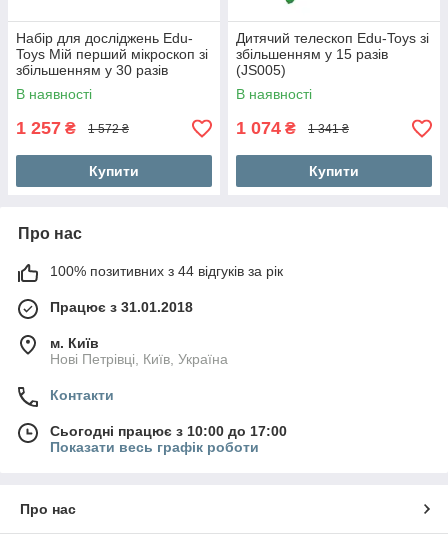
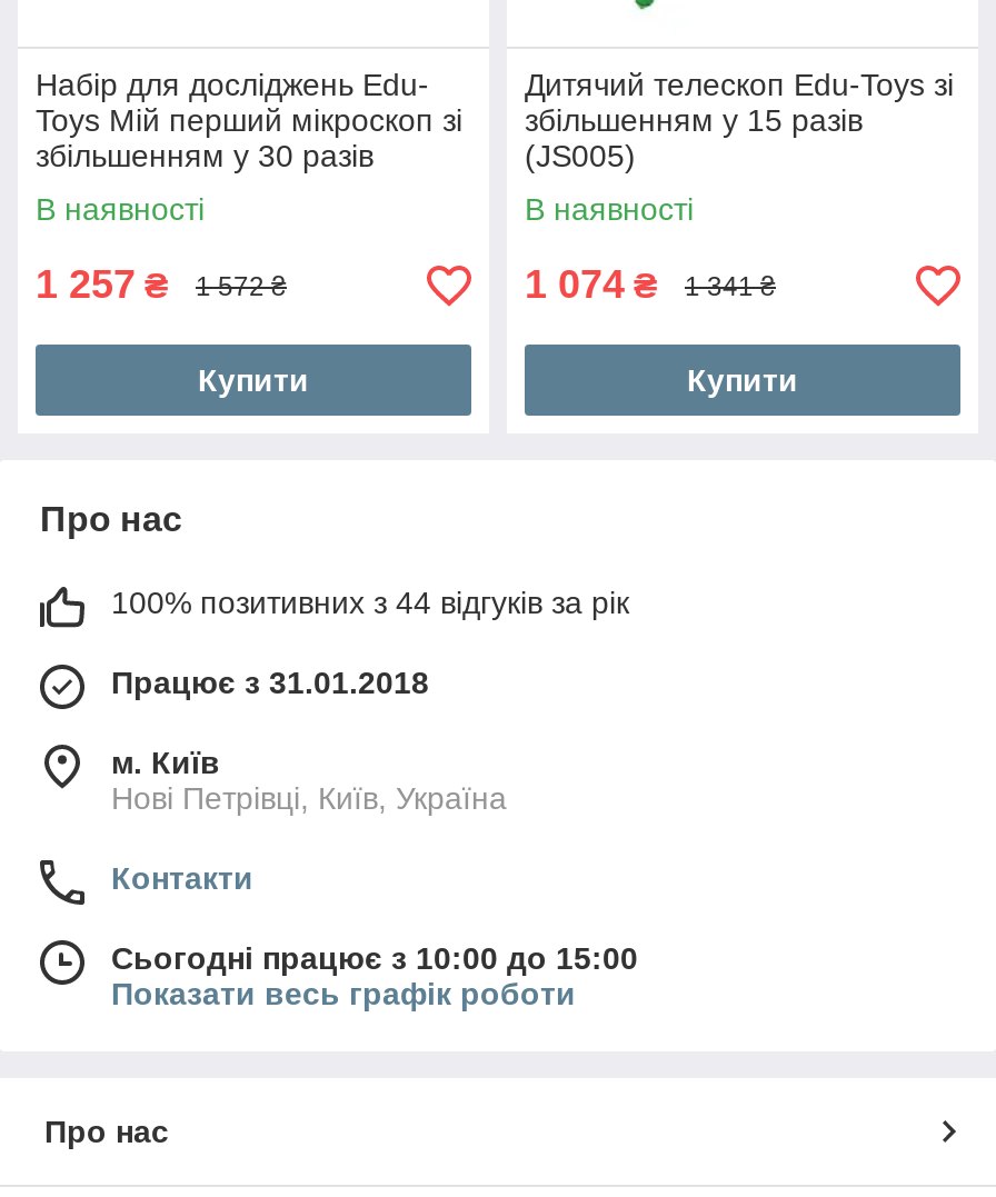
[50,423,287,439] Сьогодні працює з 10:00 до 17:00 -> [111,941,638,977] Сьогодні працює з 10:00 до 15:00

